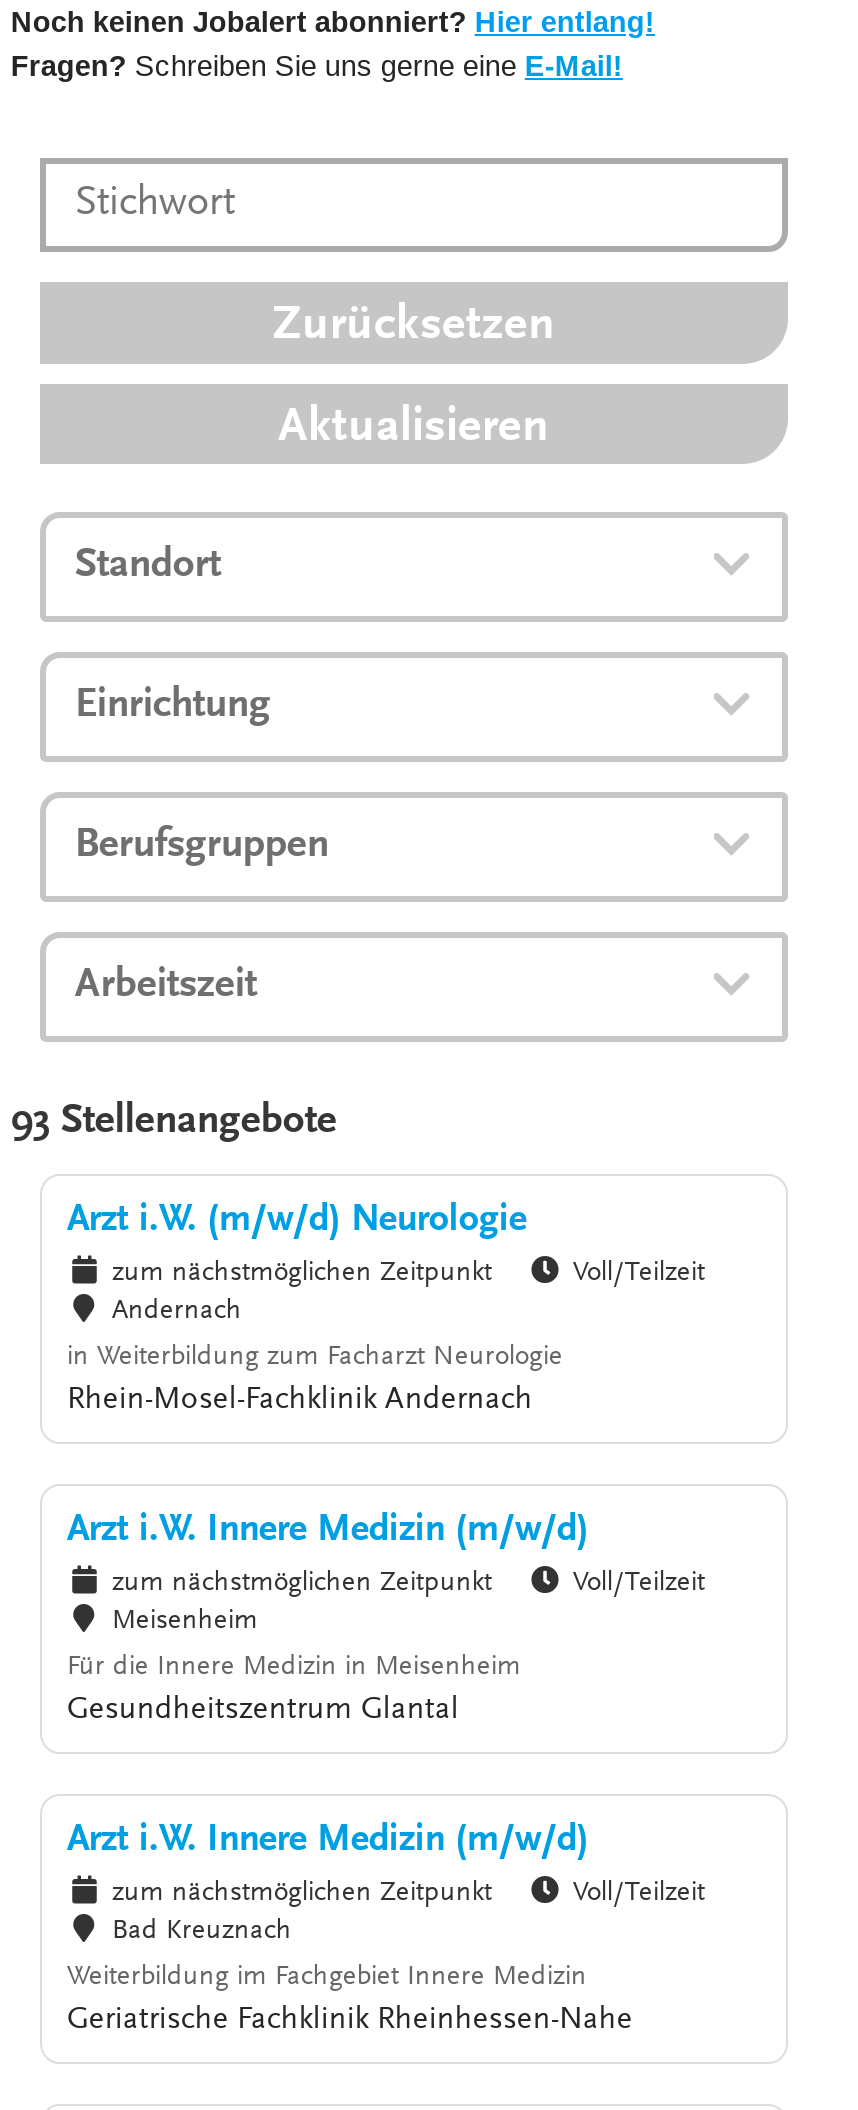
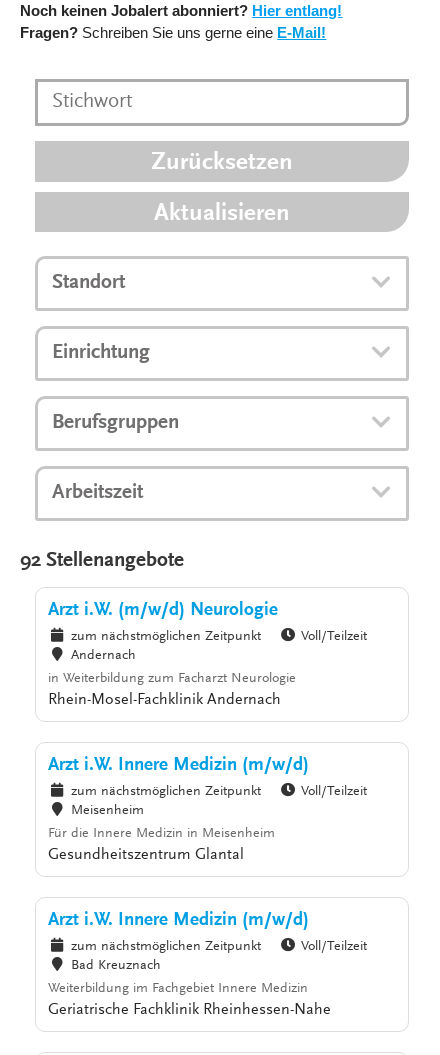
[11,1102,337,1144] 93 Stellenangebote -> [20,551,184,572] 92 Stellenangebote

